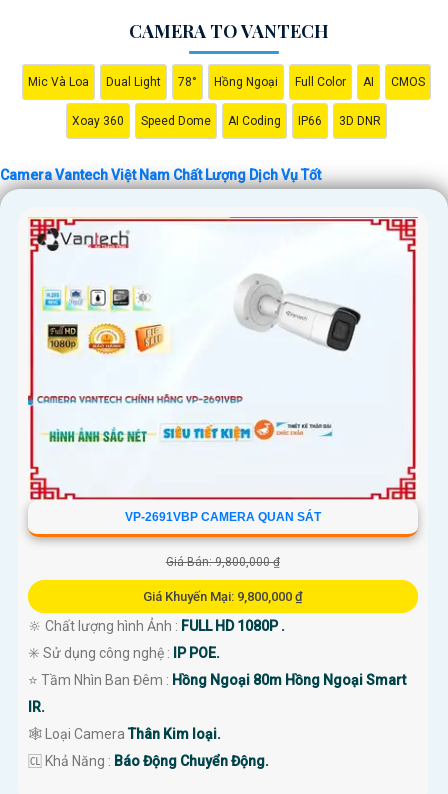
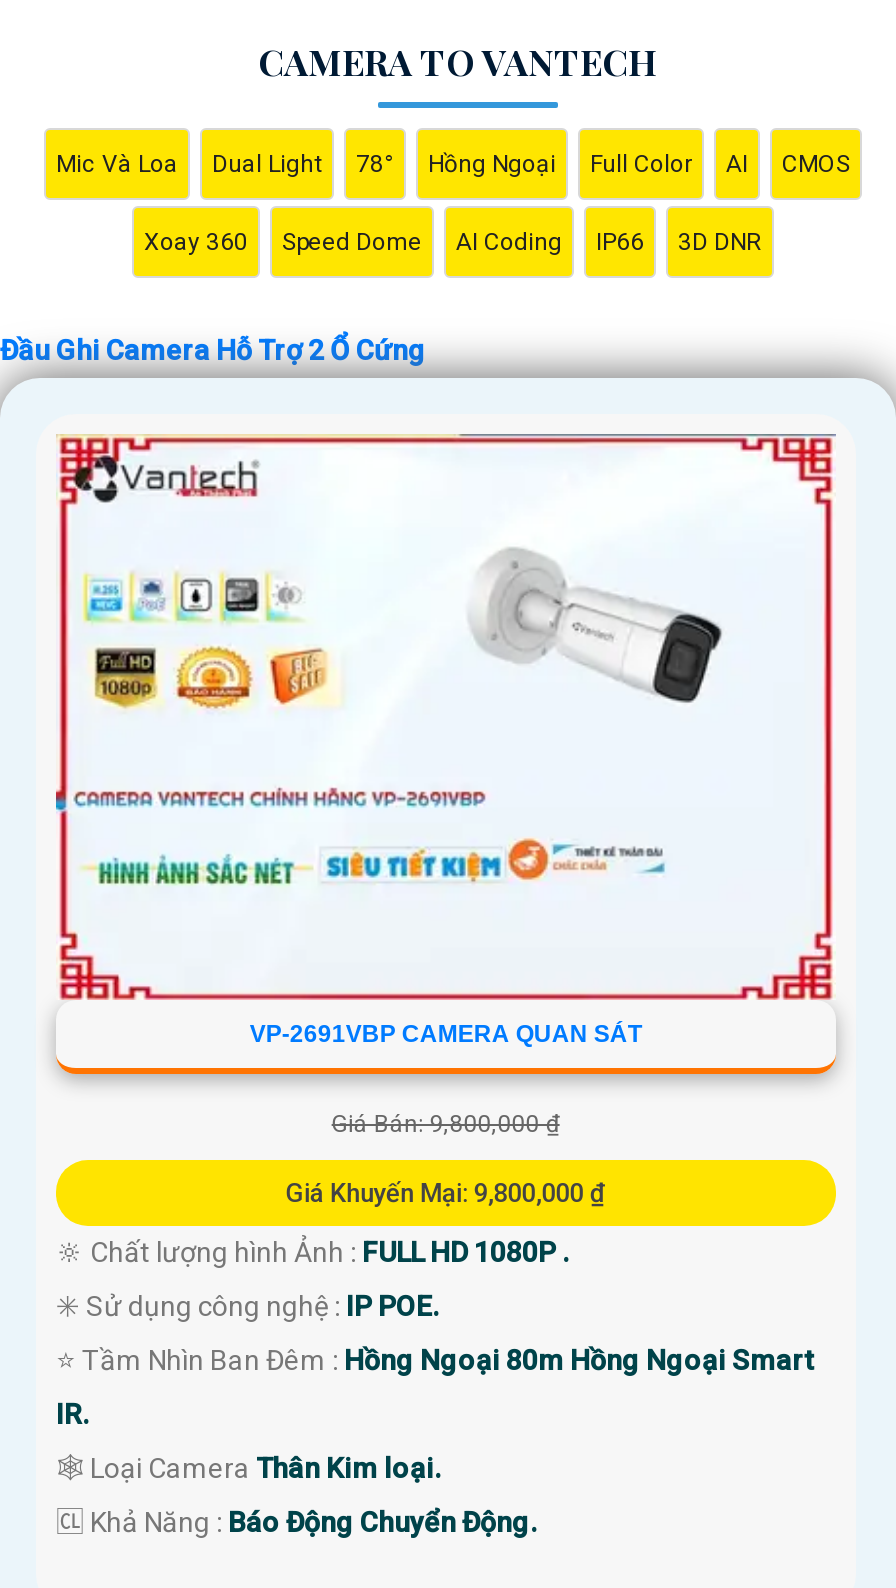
[0,167,321,183] Camera Vantech Việt Nam Chất Lượng Dịch Vụ Tốt -> [0,334,426,366] Đầu Ghi Camera Hỗ Trợ 2 Ổ Cứng

